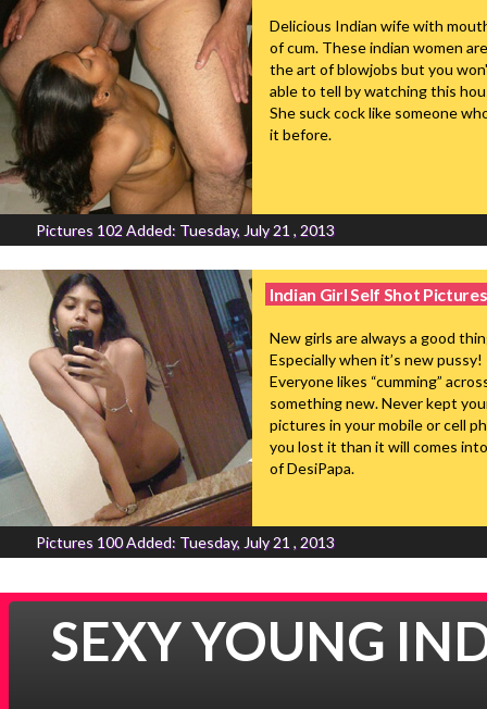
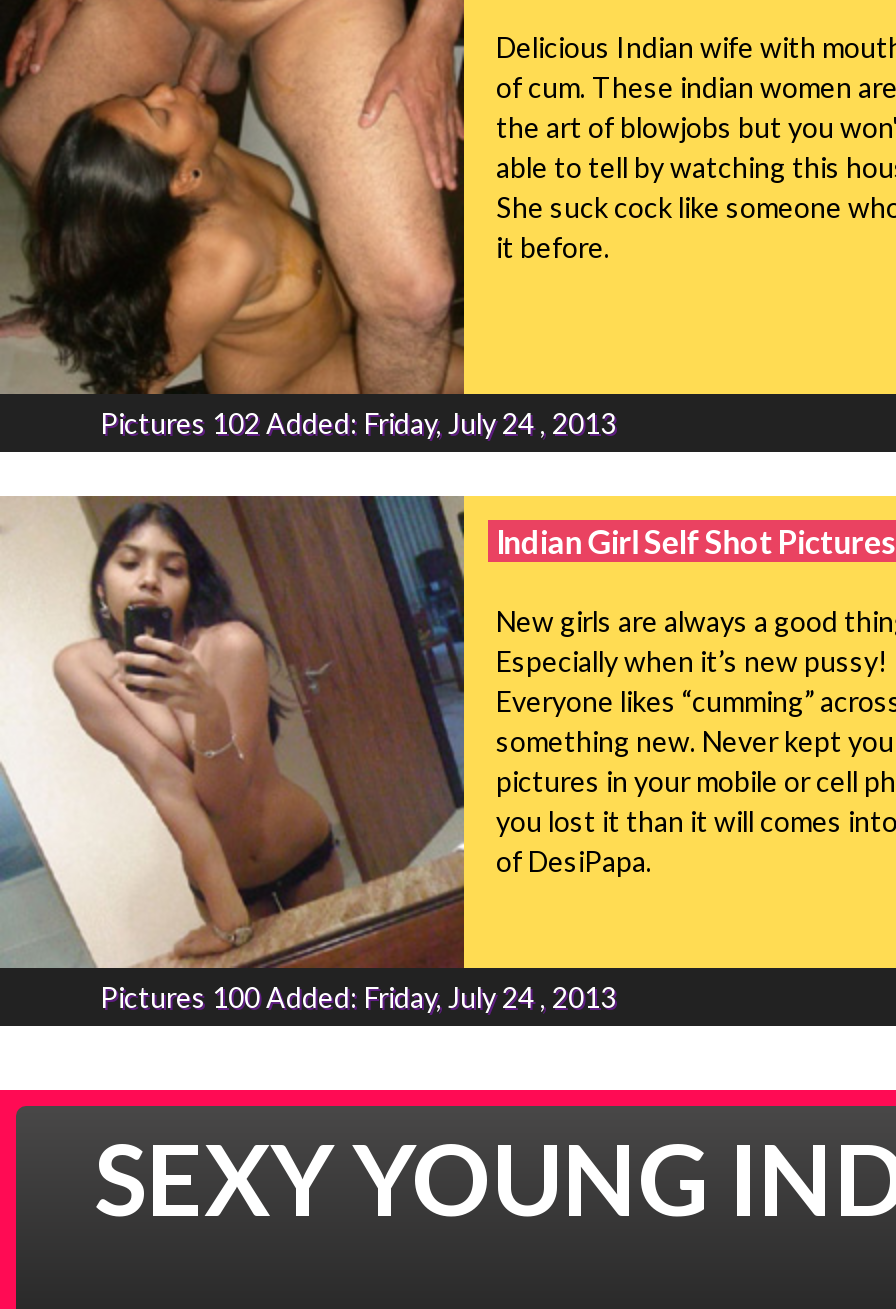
[36,221,335,239] Pictures 102 Added: Tuesday, July 21 , 2013 -> [100,406,616,440] Pictures 102 Added: Friday, July 24 , 2013
[36,533,335,551] Pictures 100 Added: Tuesday, July 21 , 2013 -> [100,980,616,1014] Pictures 100 Added: Friday, July 24 , 2013

